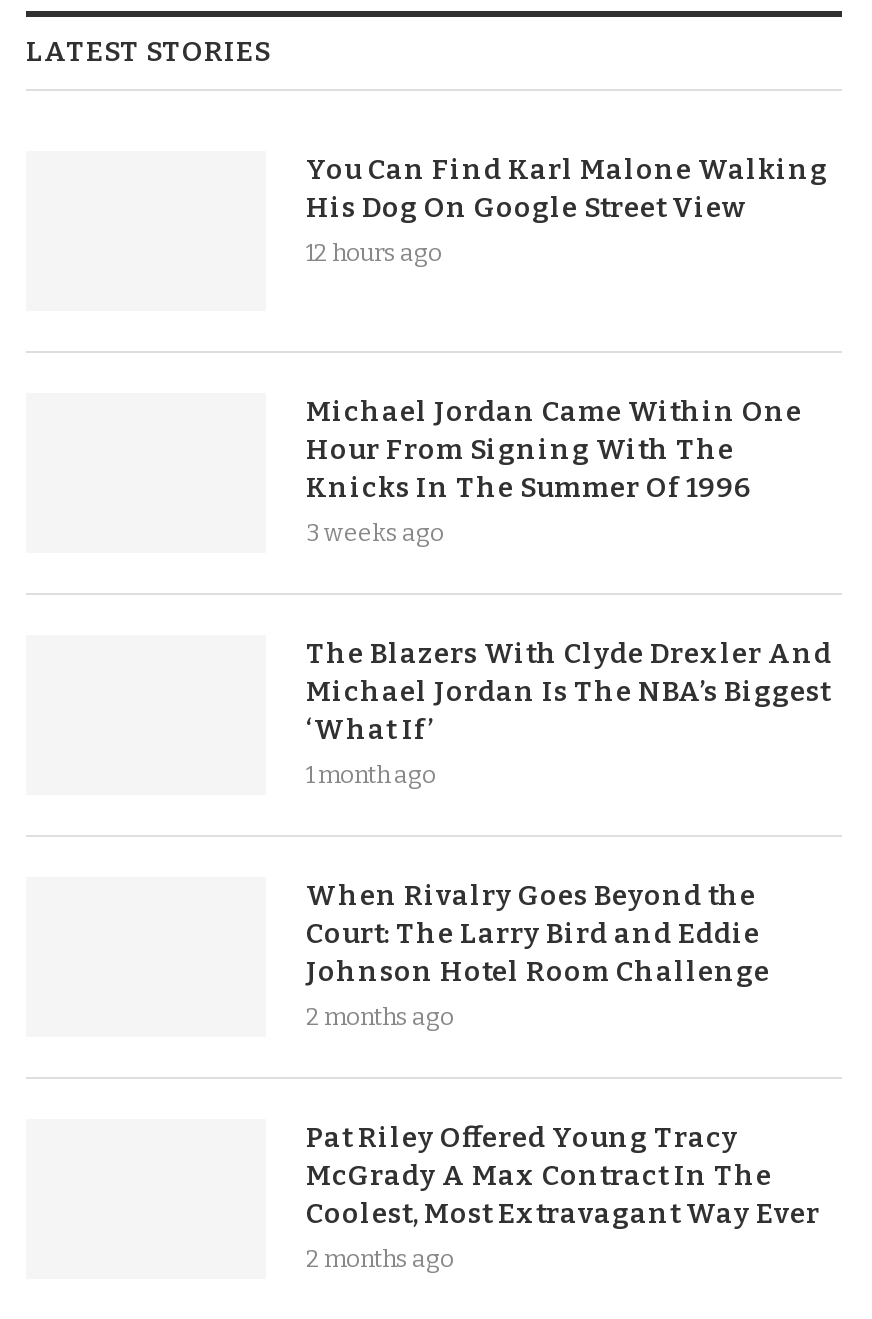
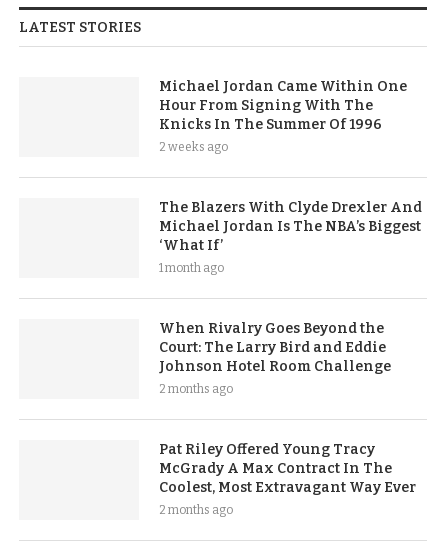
[306,154,828,268] You Can Find Karl Malone Walking | His Dog On Google Street View | 12 hours ago -> none
[306,520,444,548] 3 weeks ago -> [159,140,228,154] 2 weeks ago

